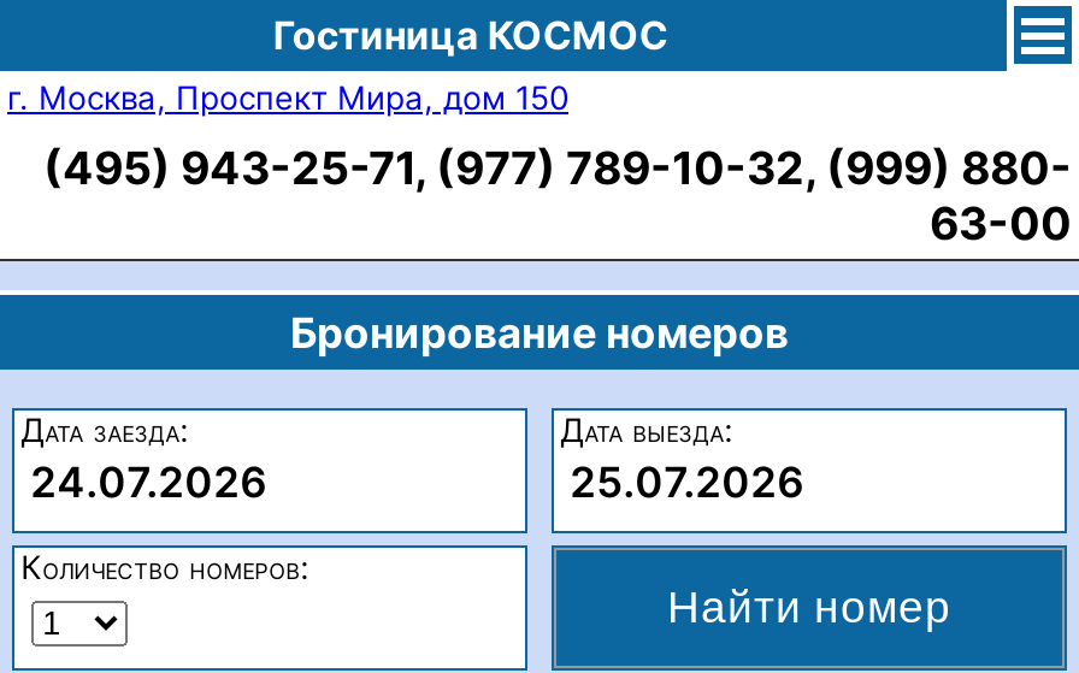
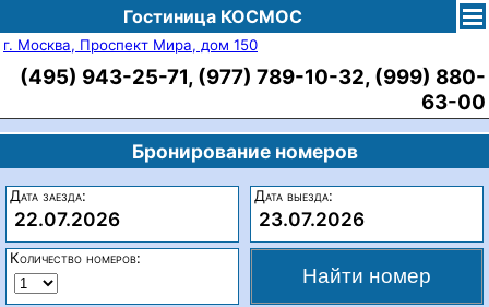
[30,457,266,507] 24.07.2026 -> [14,208,120,231] 22.07.2026
[570,457,803,507] 25.07.2026 -> [258,208,364,231] 23.07.2026

